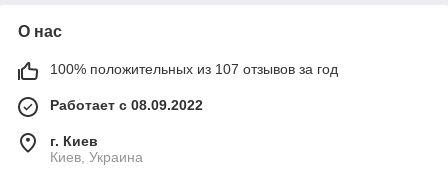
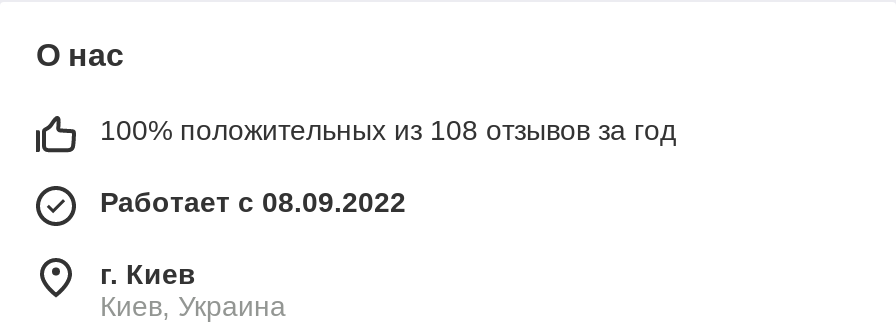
[50,61,338,77] 100% положительных из 107 отзывов за год -> [100,114,676,146] 100% положительных из 108 отзывов за год

